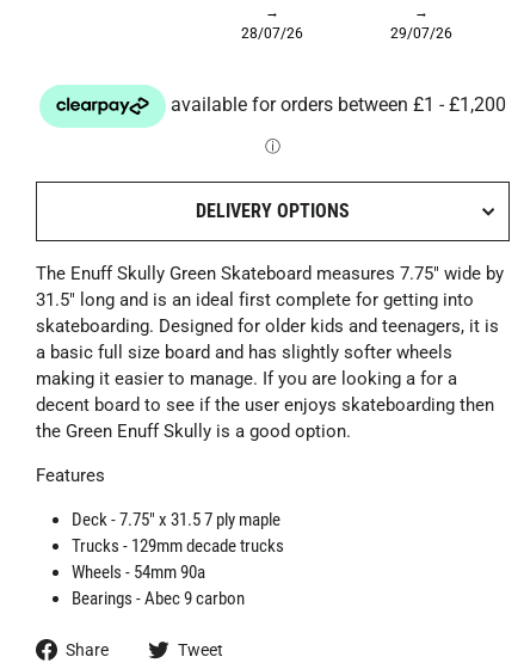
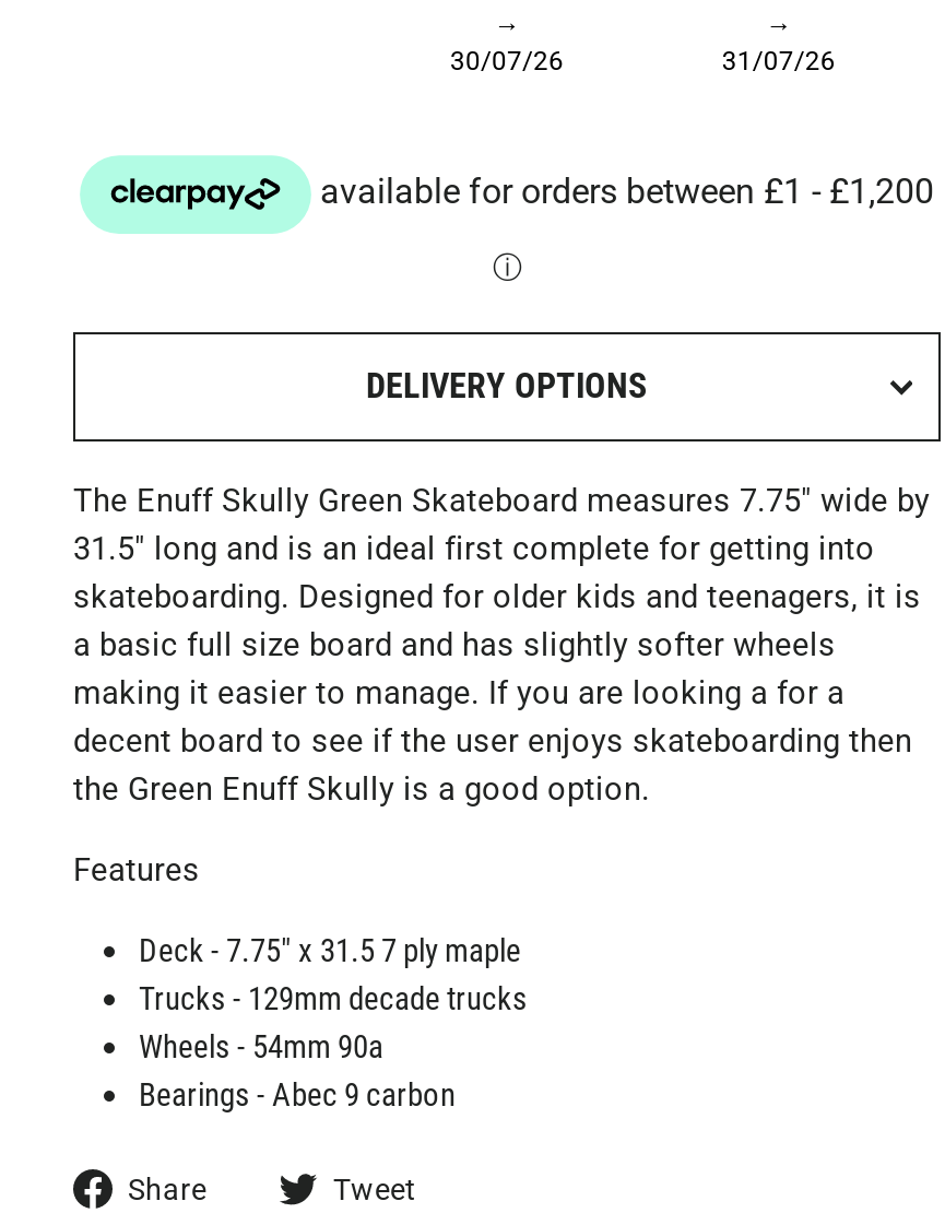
[242,25,304,42] 28/07/26 -> [450,45,564,76] 30/07/26
[390,25,452,42] 29/07/26 -> [722,45,835,76] 31/07/26

